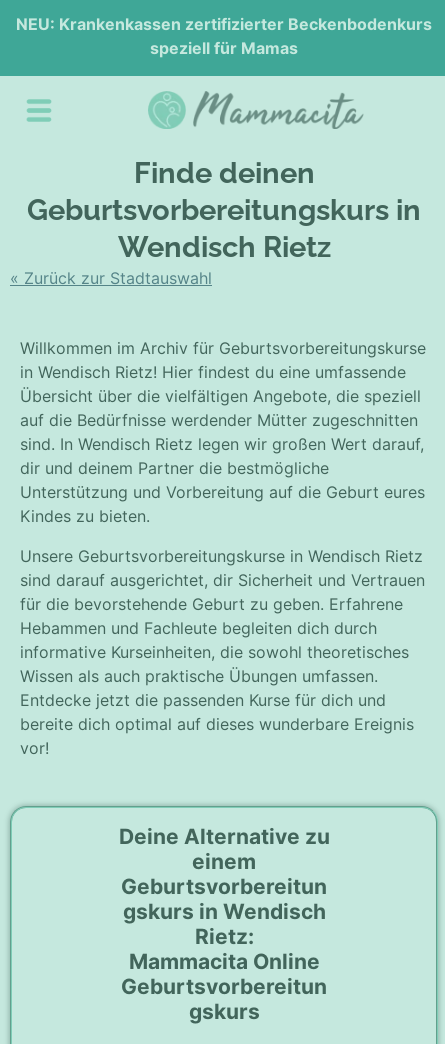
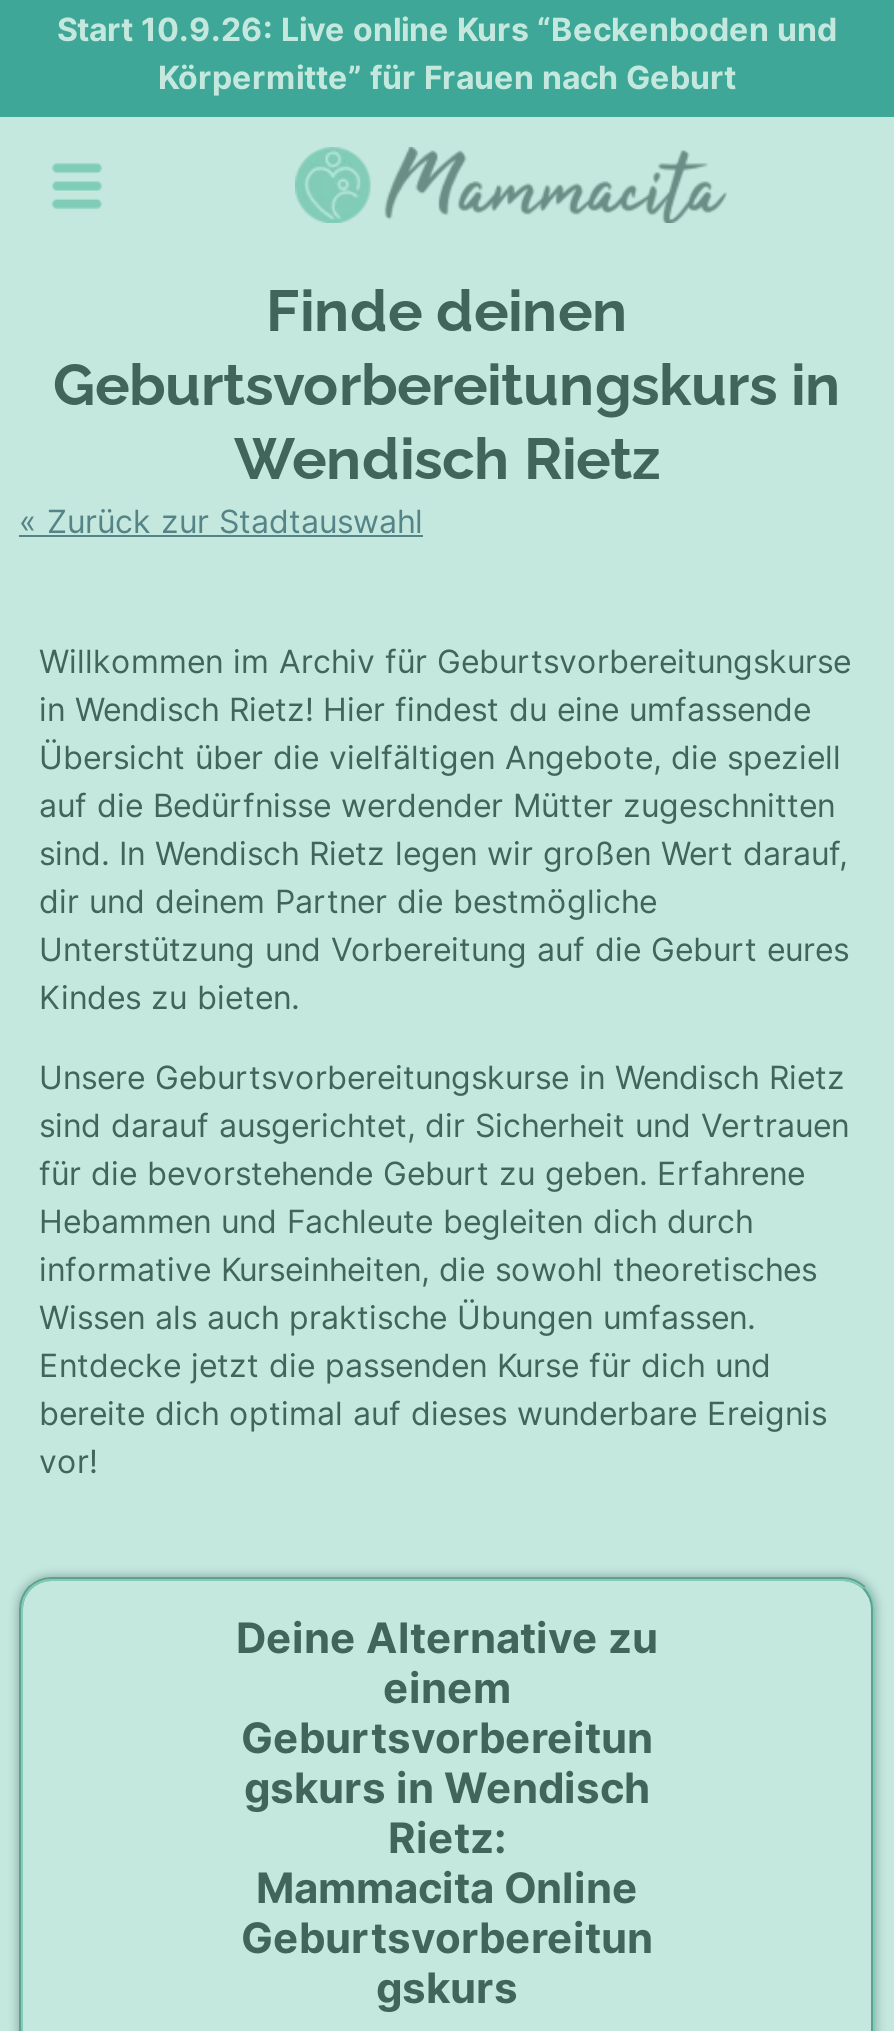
[16,14,432,58] NEU: Krankenkassen zertifizierter Beckenbodenkurs | speziell für Mamas -> [57,9,837,97] Start 10.9.26: Live online Kurs “Beckenboden und | Körpermitte” für Frauen nach Geburt

